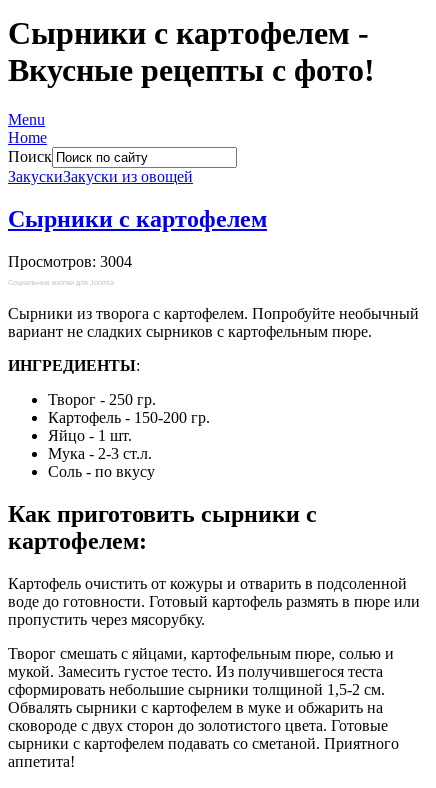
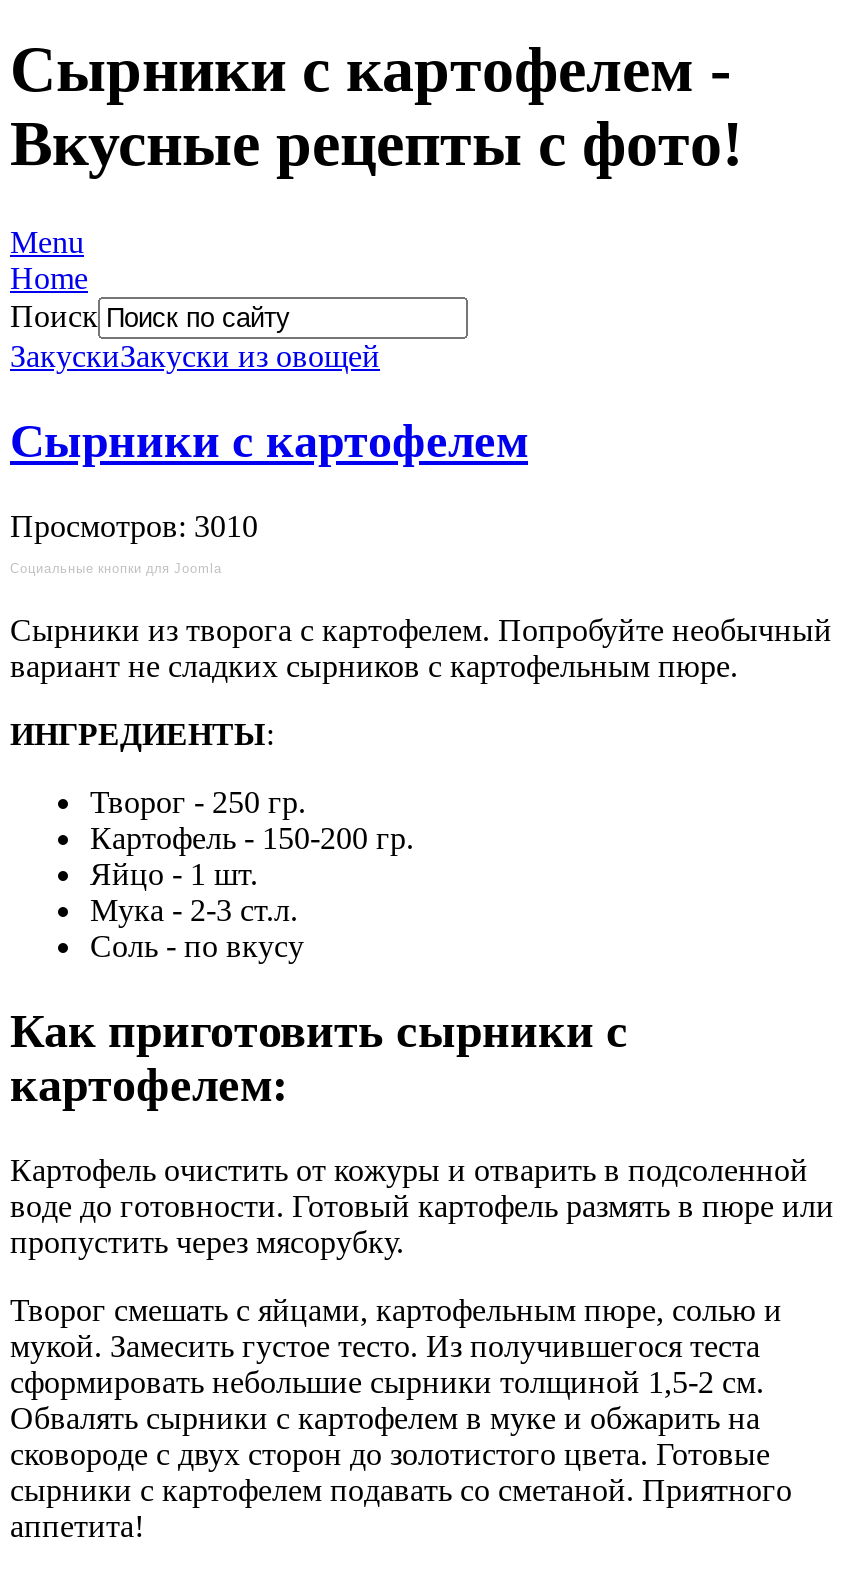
[8,253,132,270] Просмотров: 3004 -> [10,508,258,542] Просмотров: 3010

